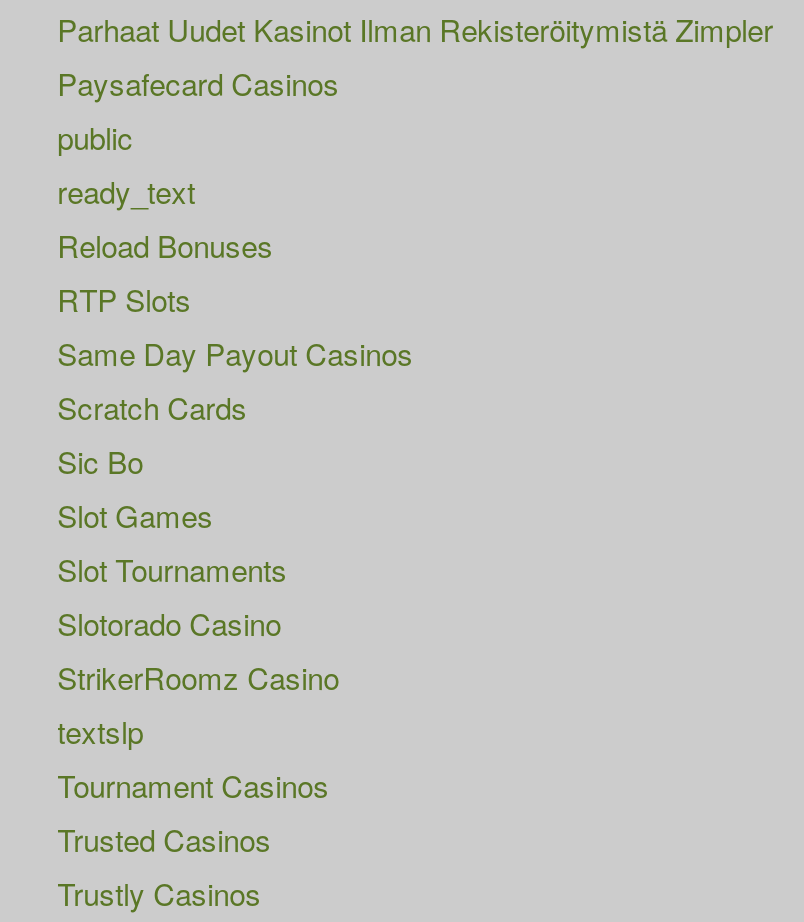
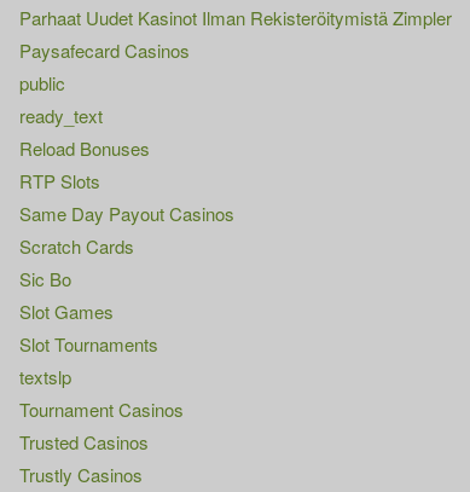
[57,603,339,699] Slotorado Casino | StrikerRoomz Casino -> none

